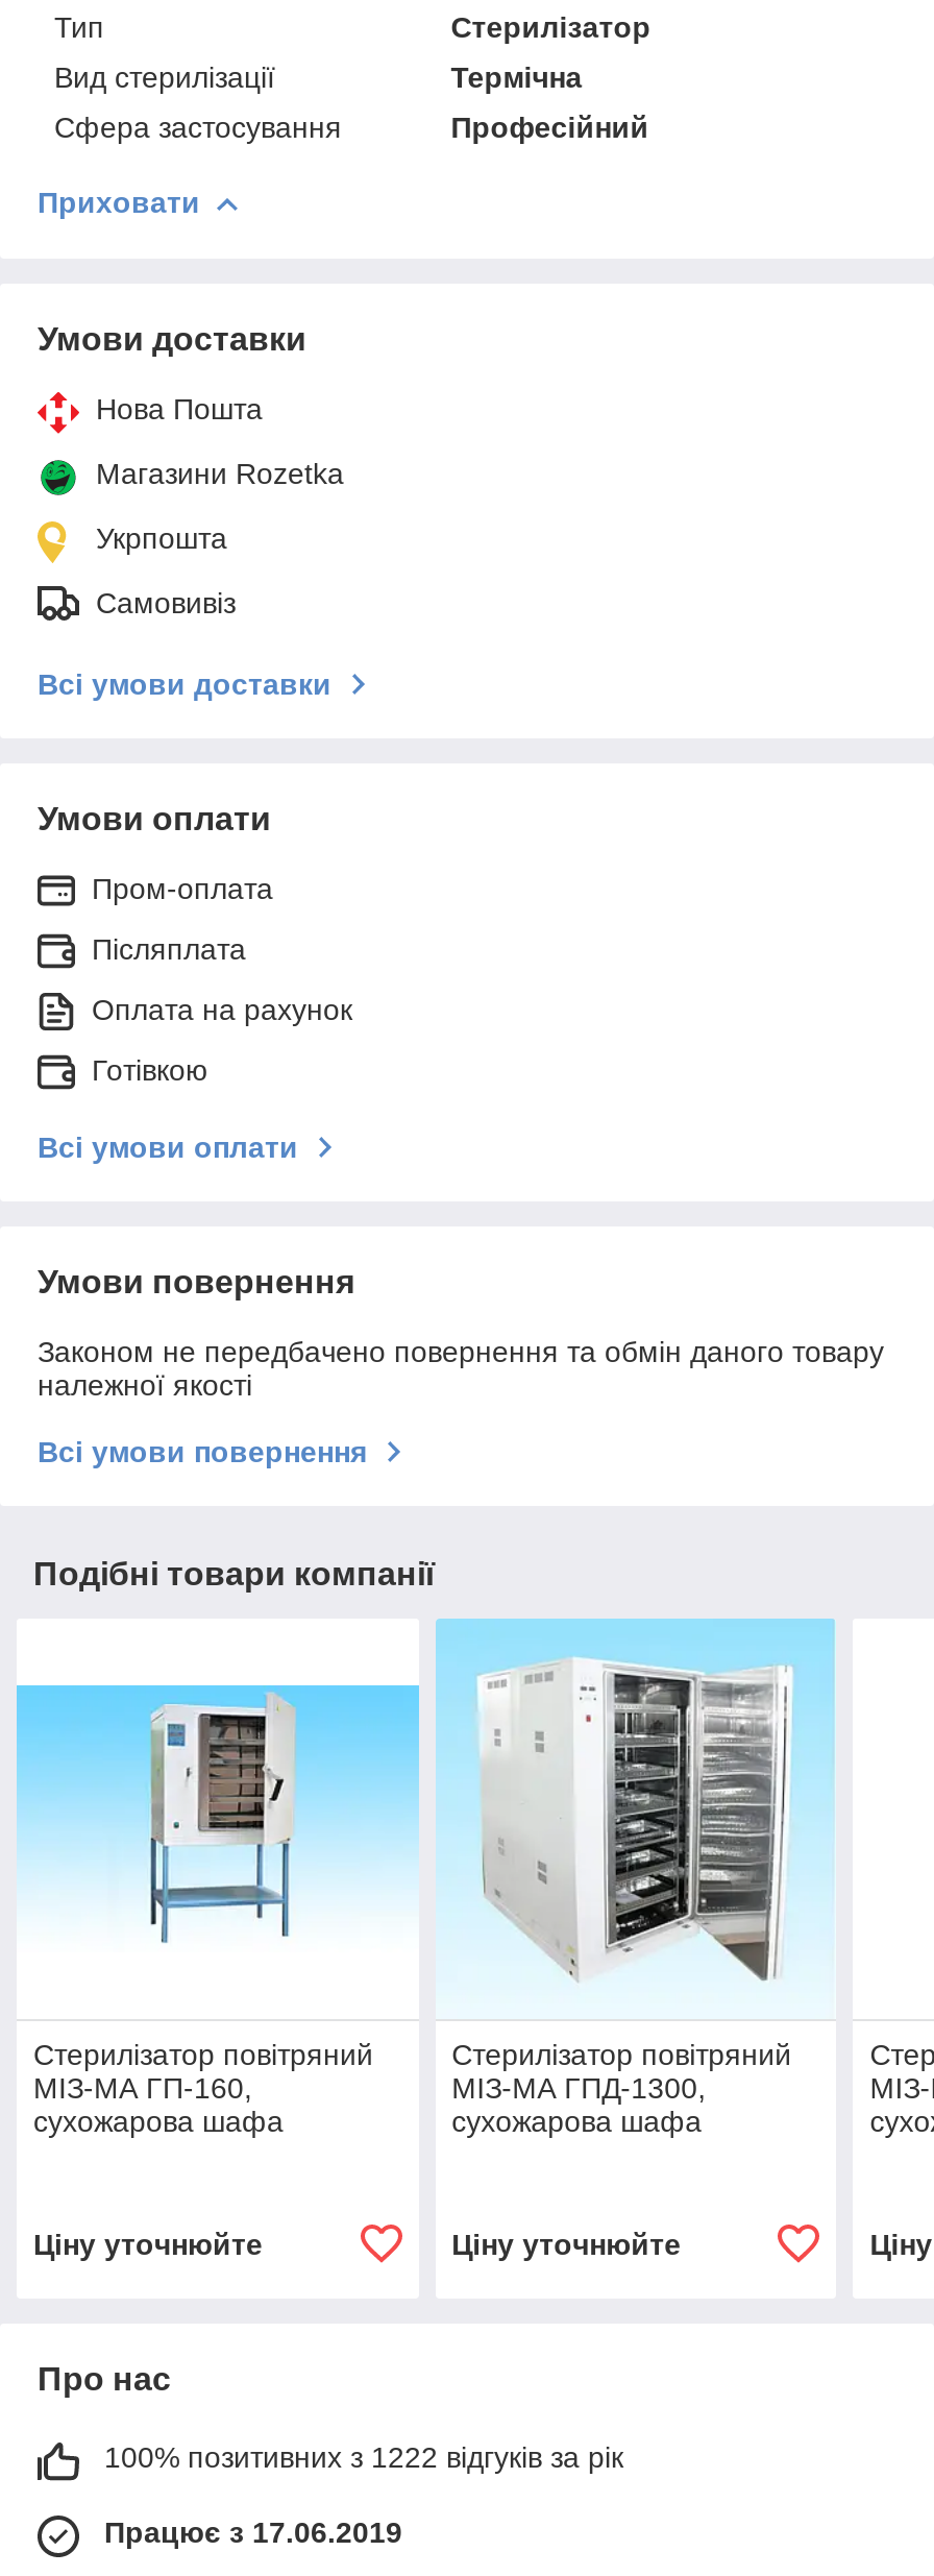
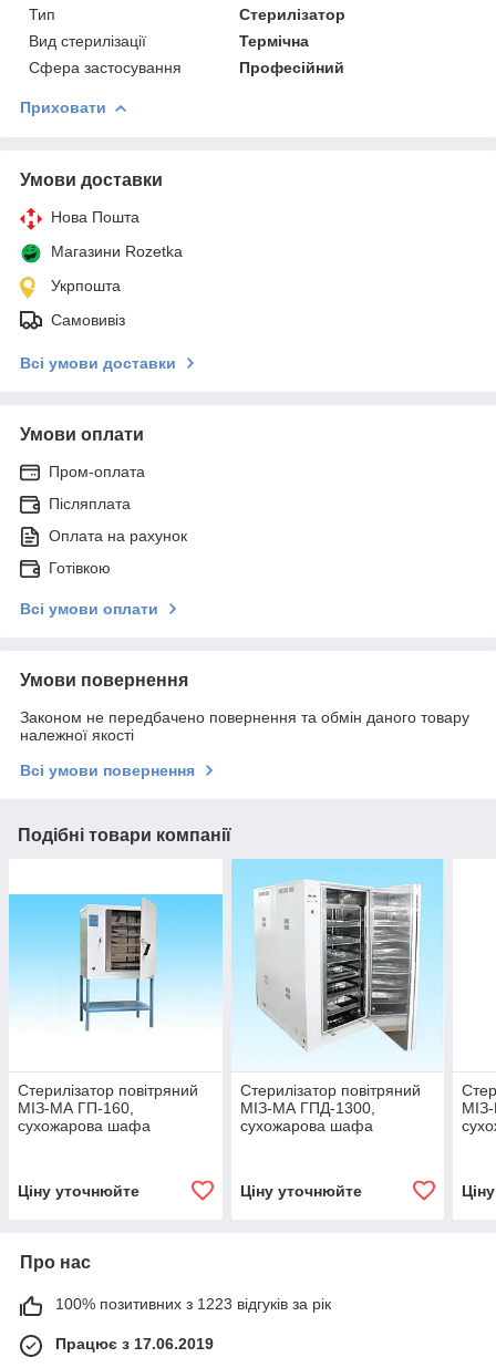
[104,2441,623,2475] 100% позитивних з 1222 відгуків за рік -> [55,1295,331,1313] 100% позитивних з 1223 відгуків за рік

